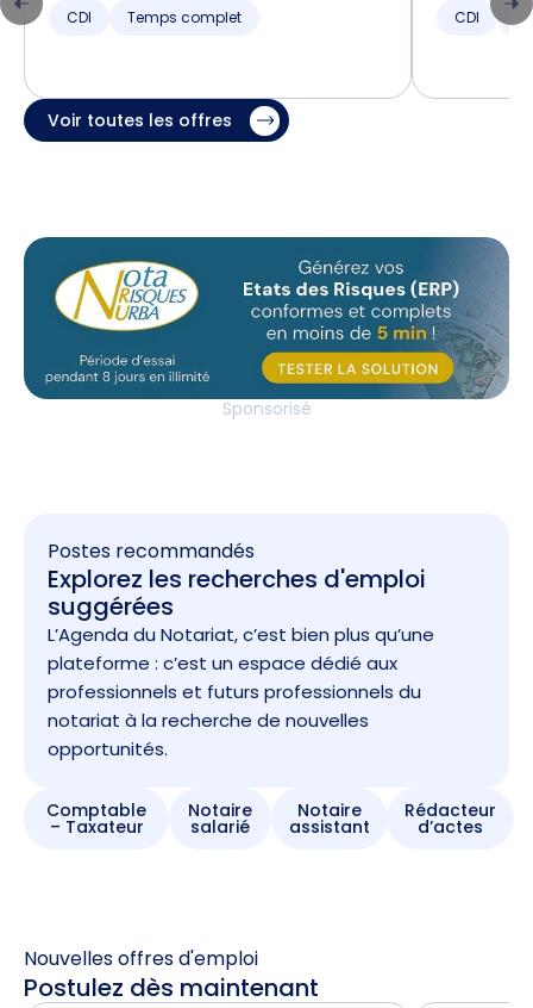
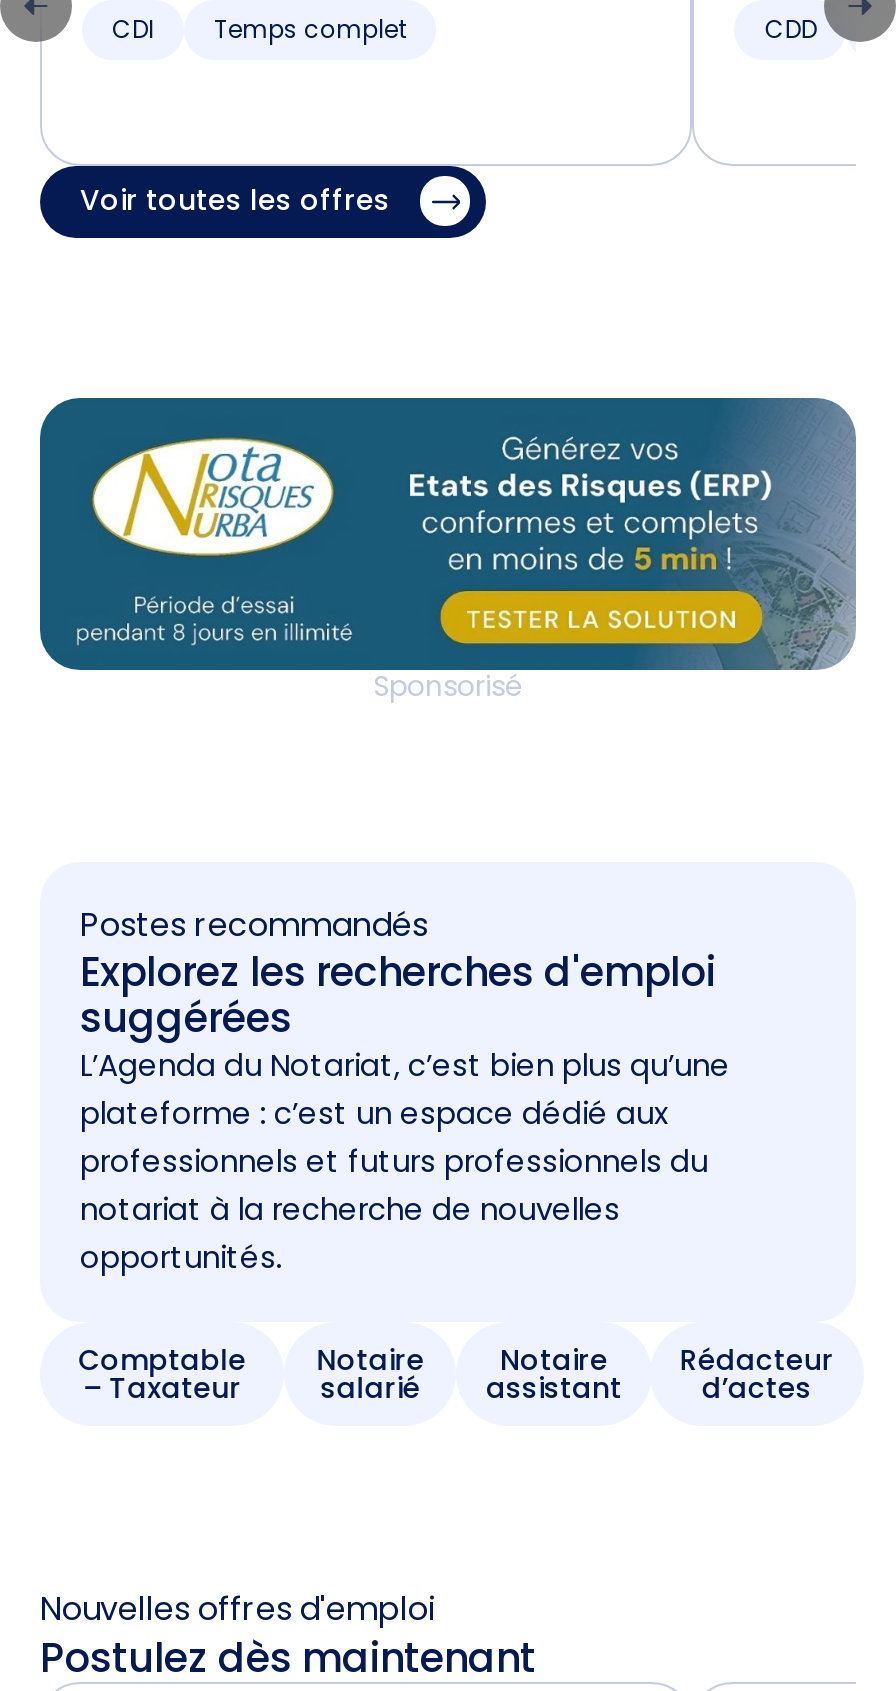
[455,7,480,27] CDI -> [765,12,817,46] CDD

